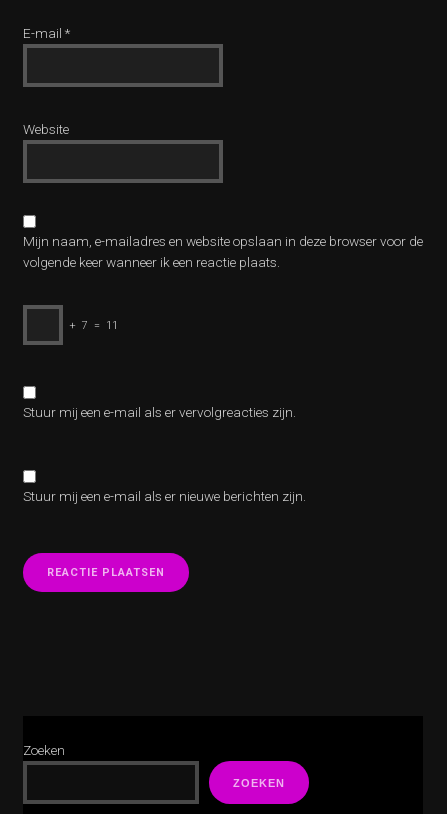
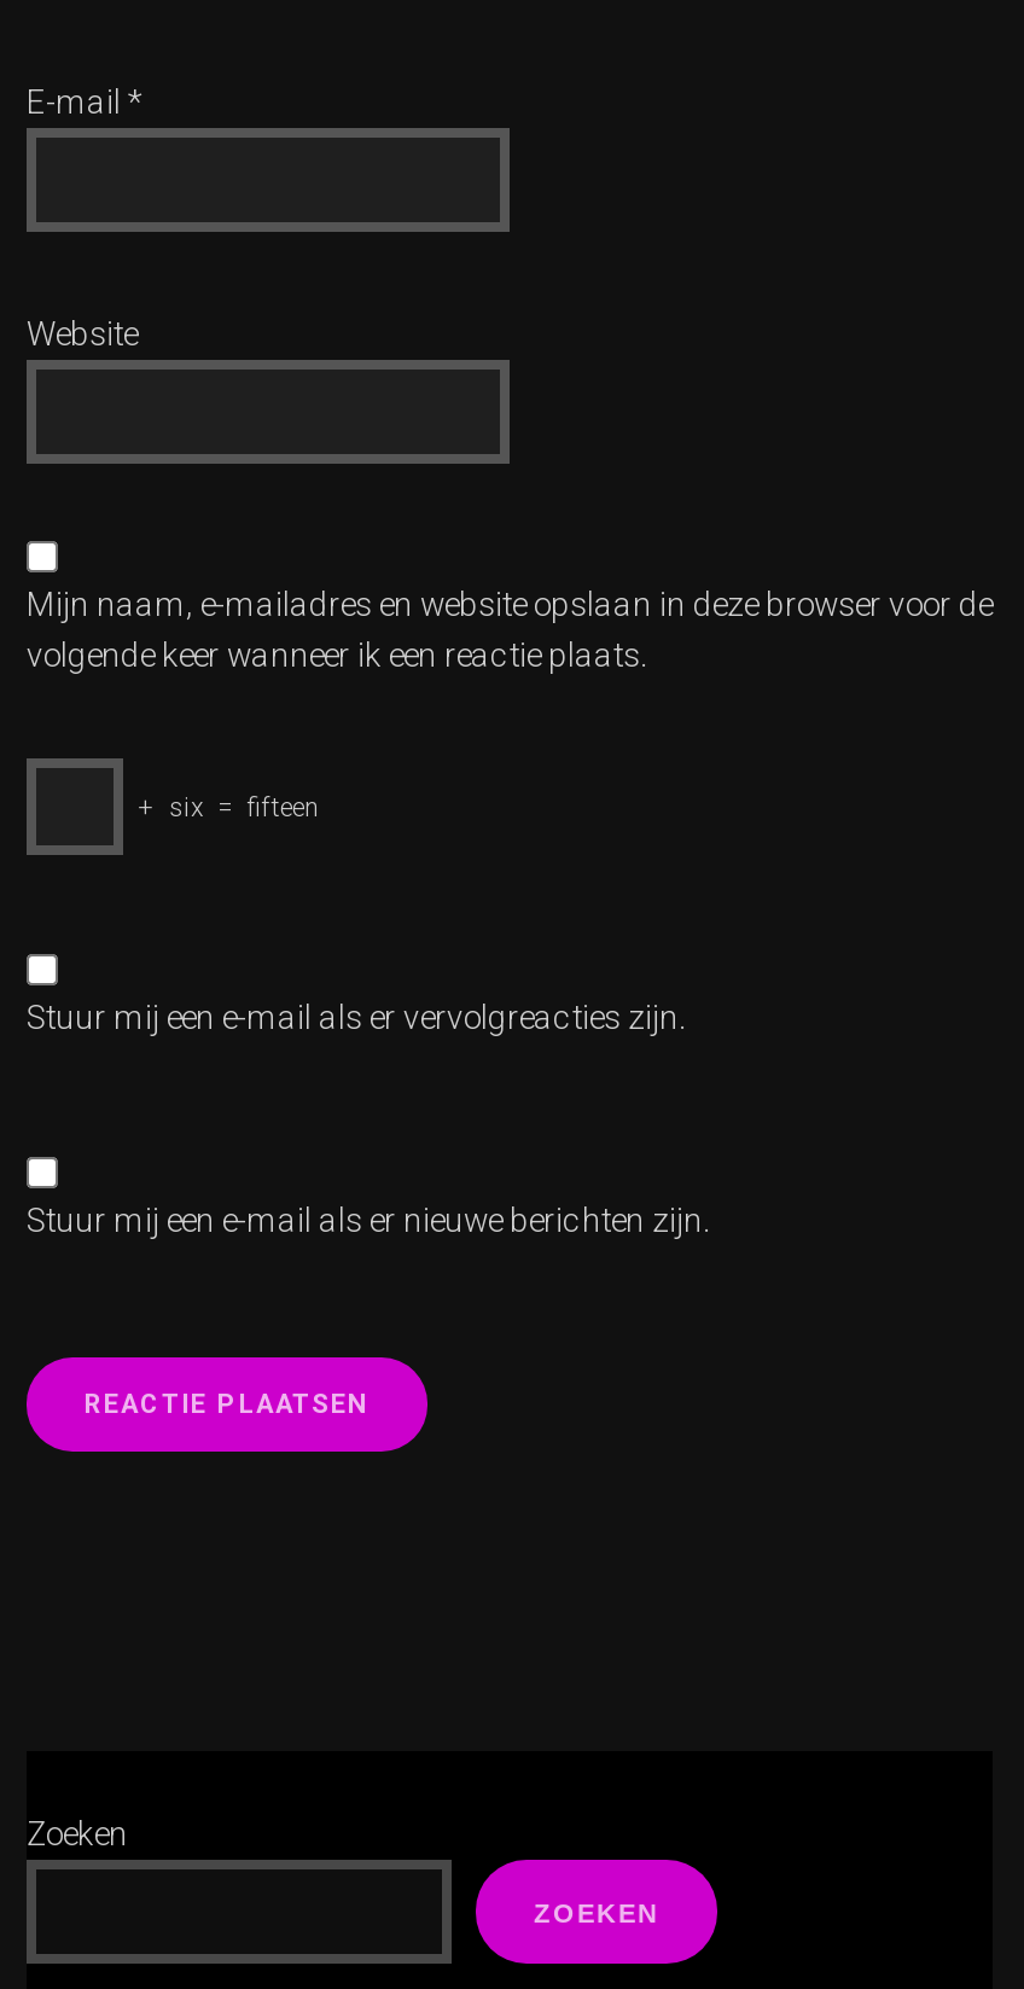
[66,319,118,332] + 7 = 11 -> [130,792,321,824] + six = fifteen

